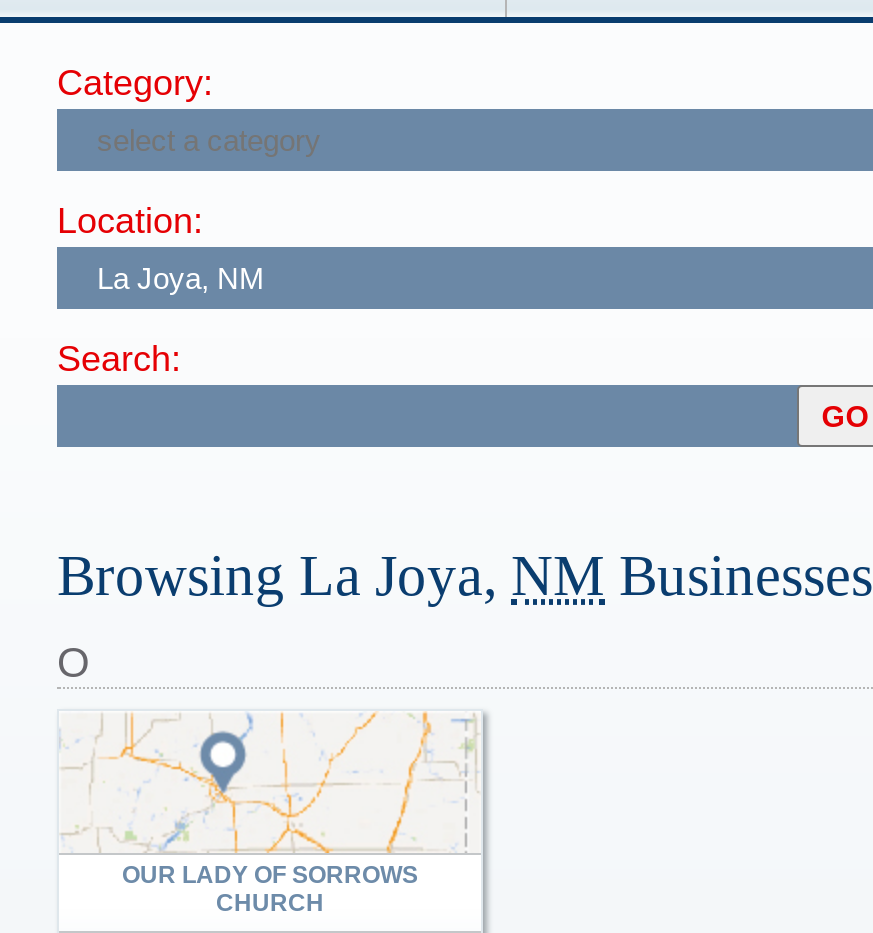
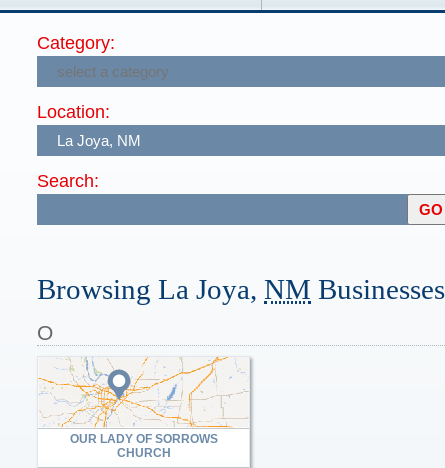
[61,711,477,855] [image] -> [38,356,247,428] [image]

